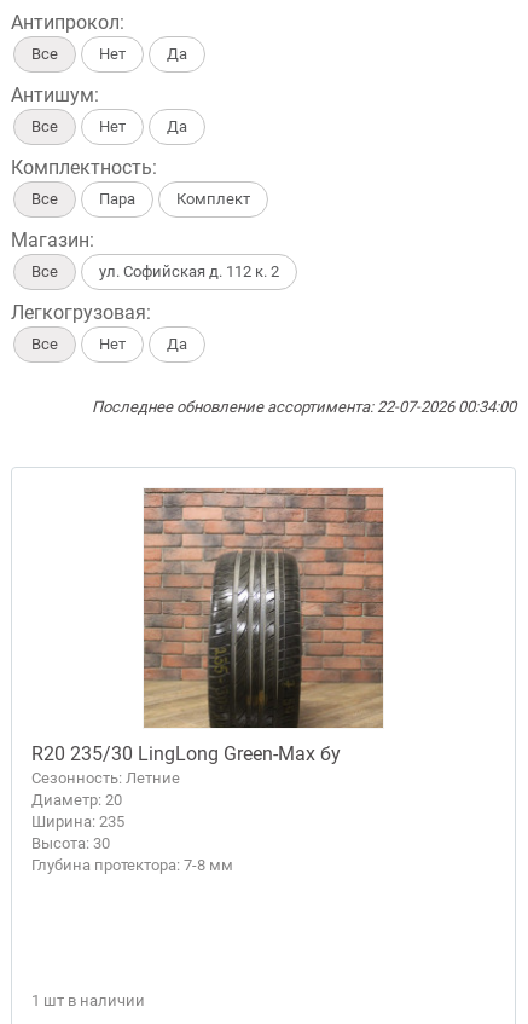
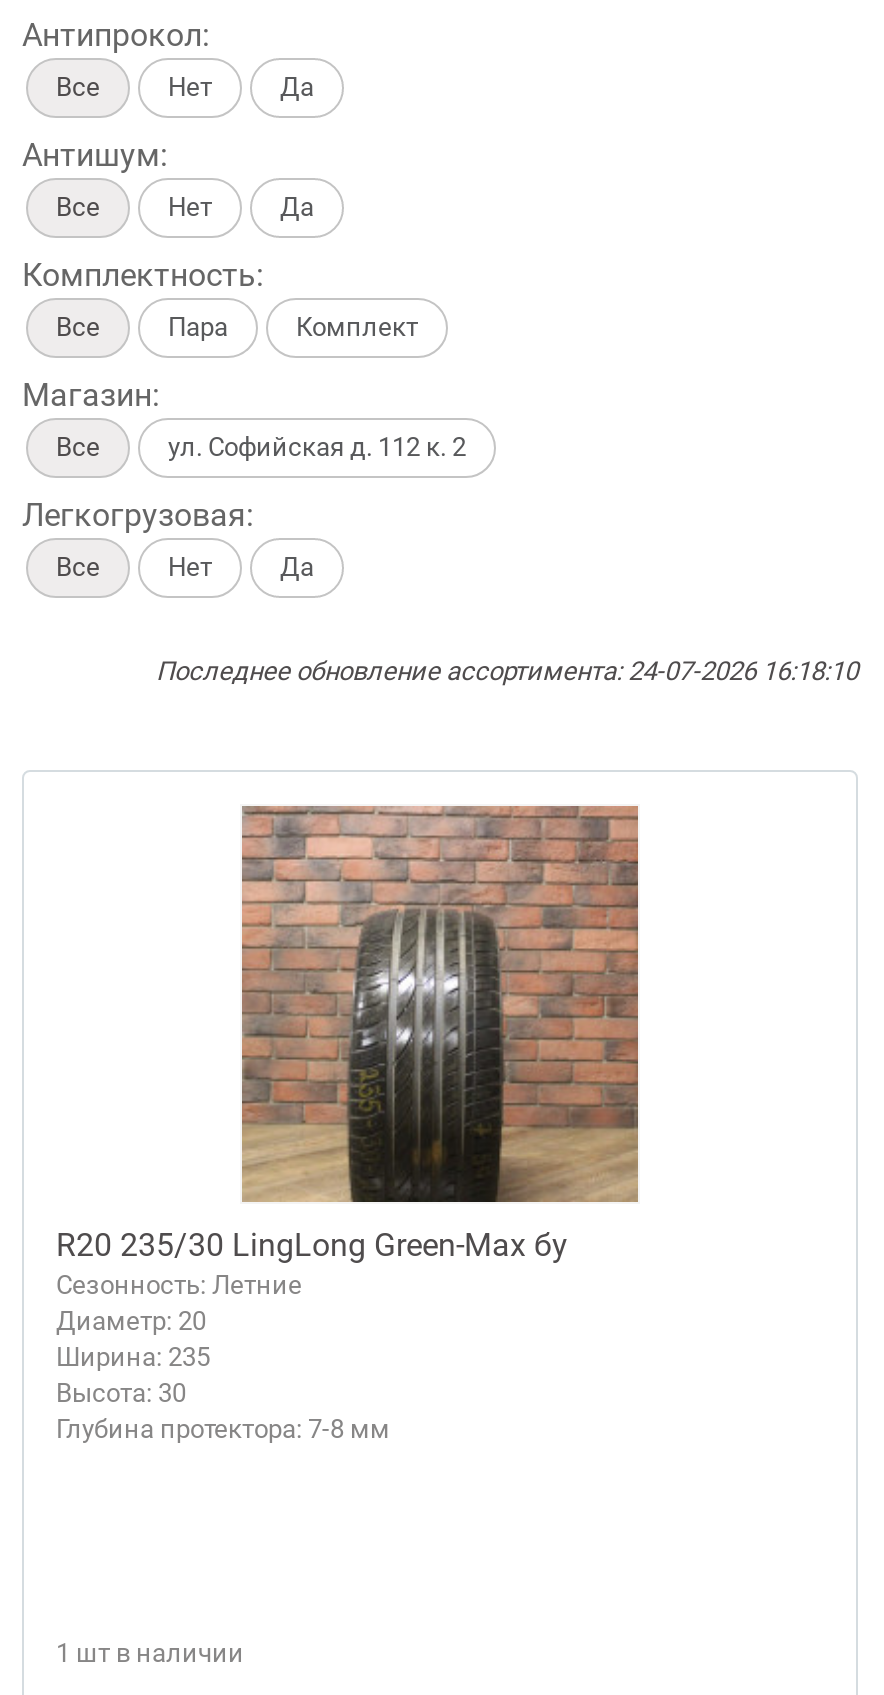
[92,398,516,416] Последнее обновление ассортимента: 22-07-2026 00:34:00 -> [156,656,858,686] Последнее обновление ассортимента: 24-07-2026 16:18:10

